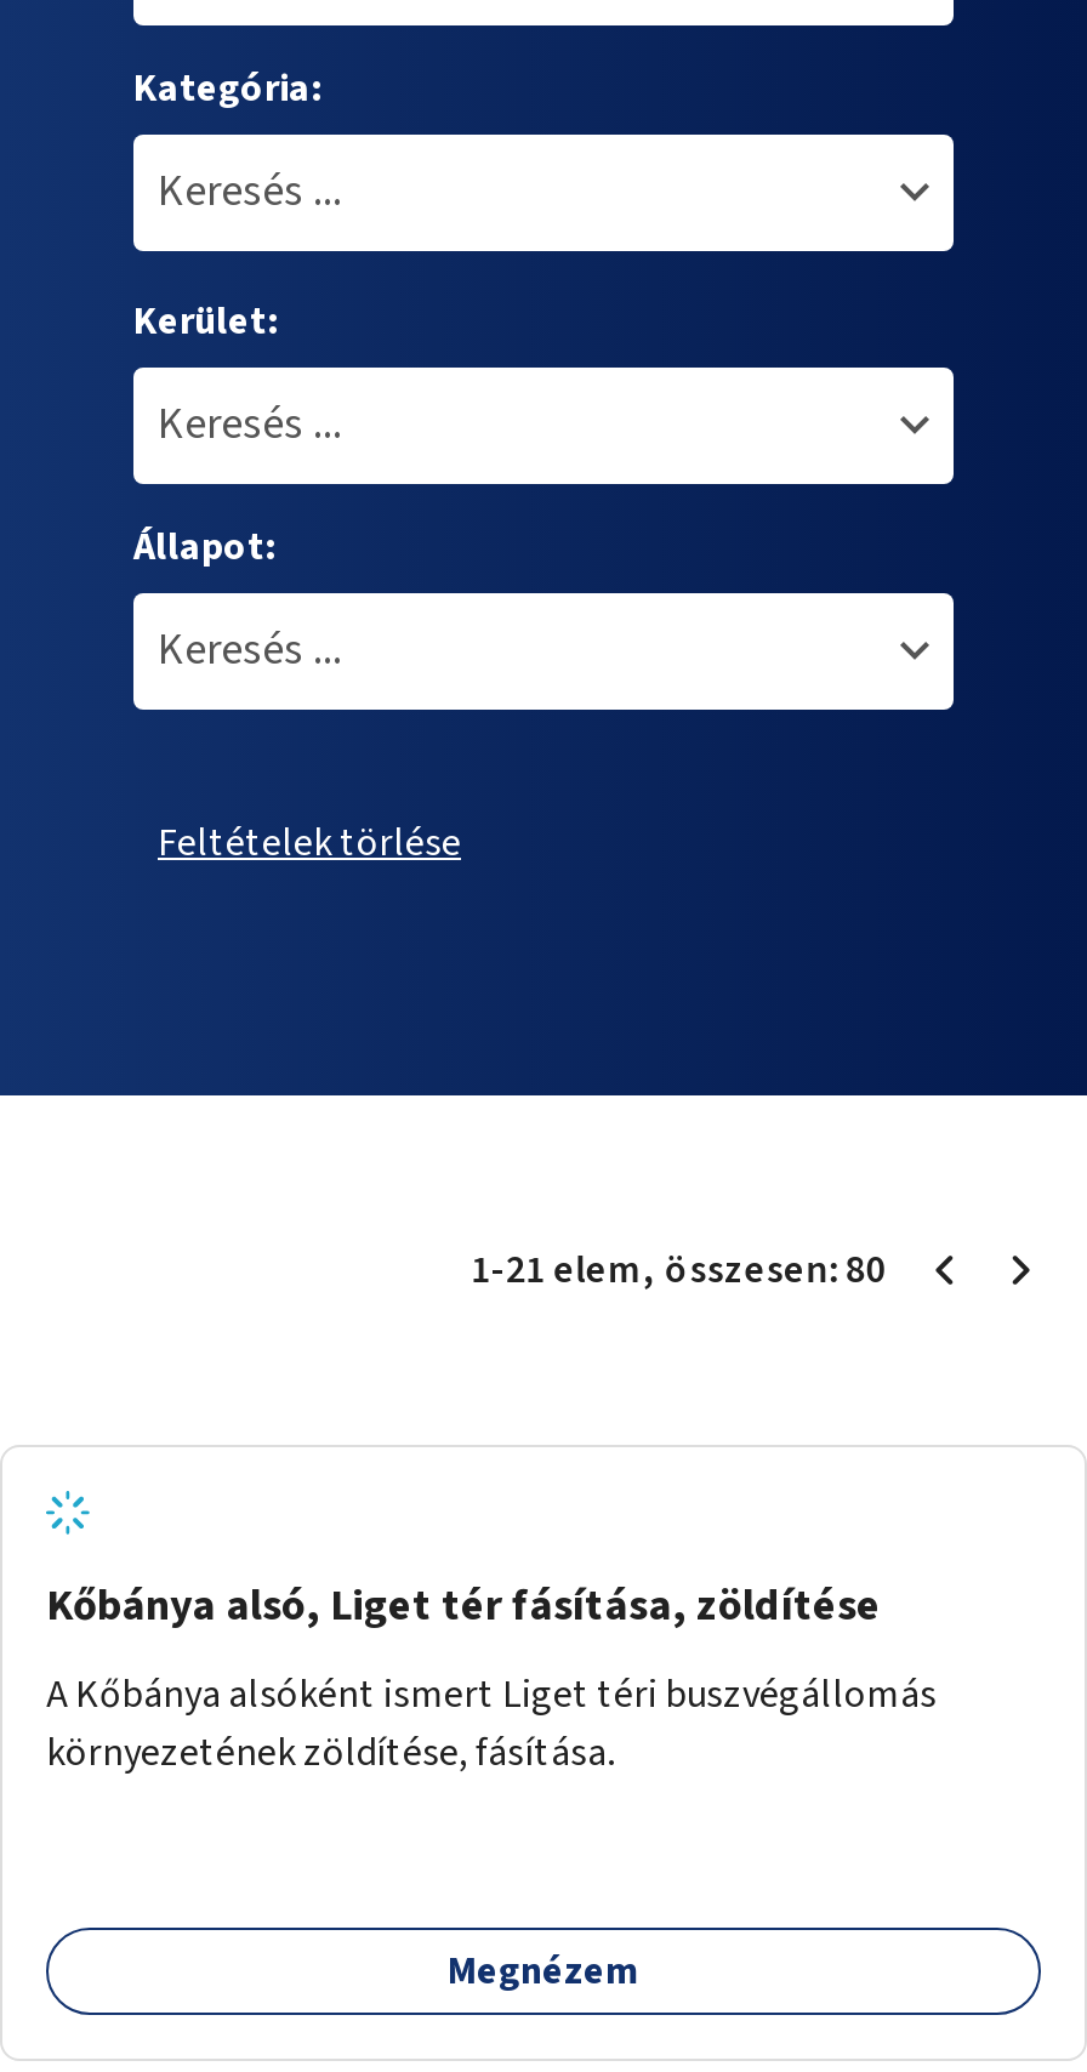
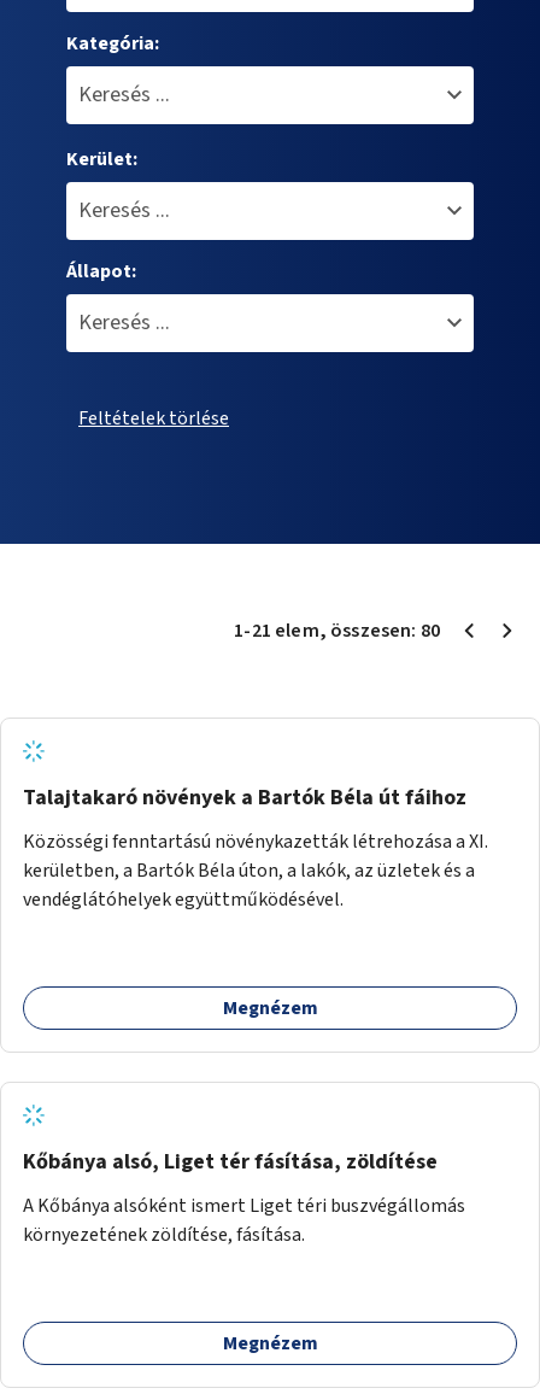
none -> [23,782,488,913] Talajtakaró növények a Bartók Béla út fáihoz | Közösségi fenntartású növénykazetták létrehozása a XI. | kerületben, a Bartók Béla úton, a lakók, az üzletek és a | vendéglátóhelyek együttműködésével.
none -> [222,995,318,1021] Megnézem

